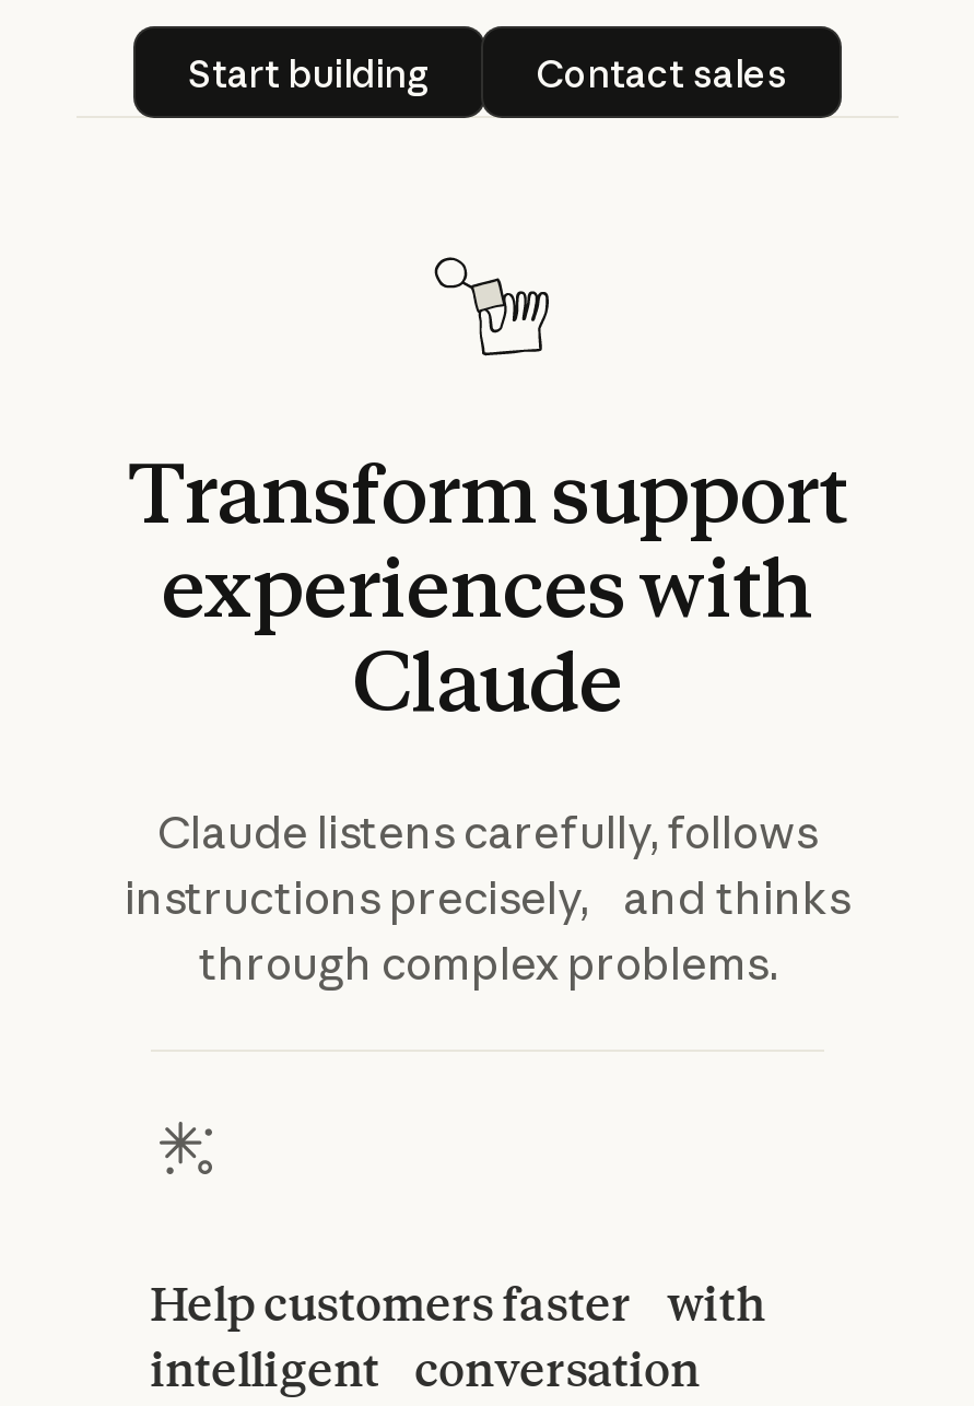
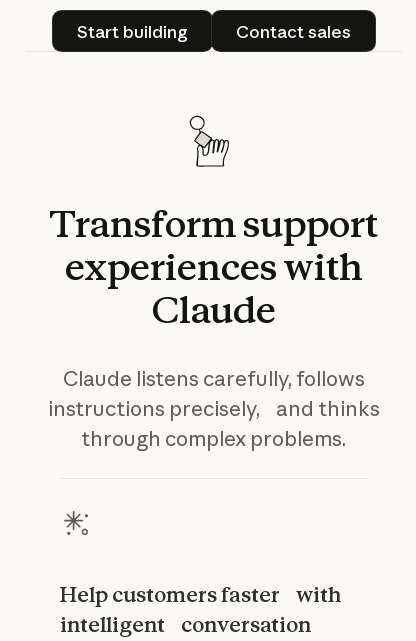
[446,276,551,370] [image] -> [193,126,242,168] [image]

